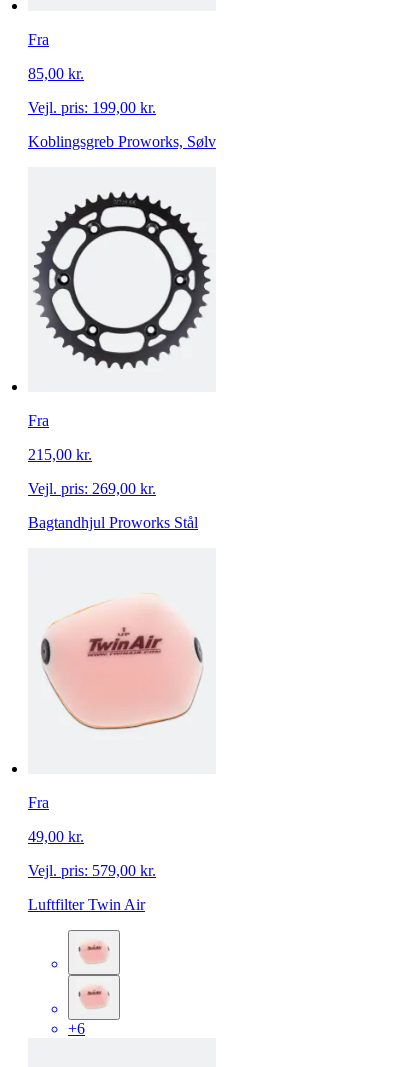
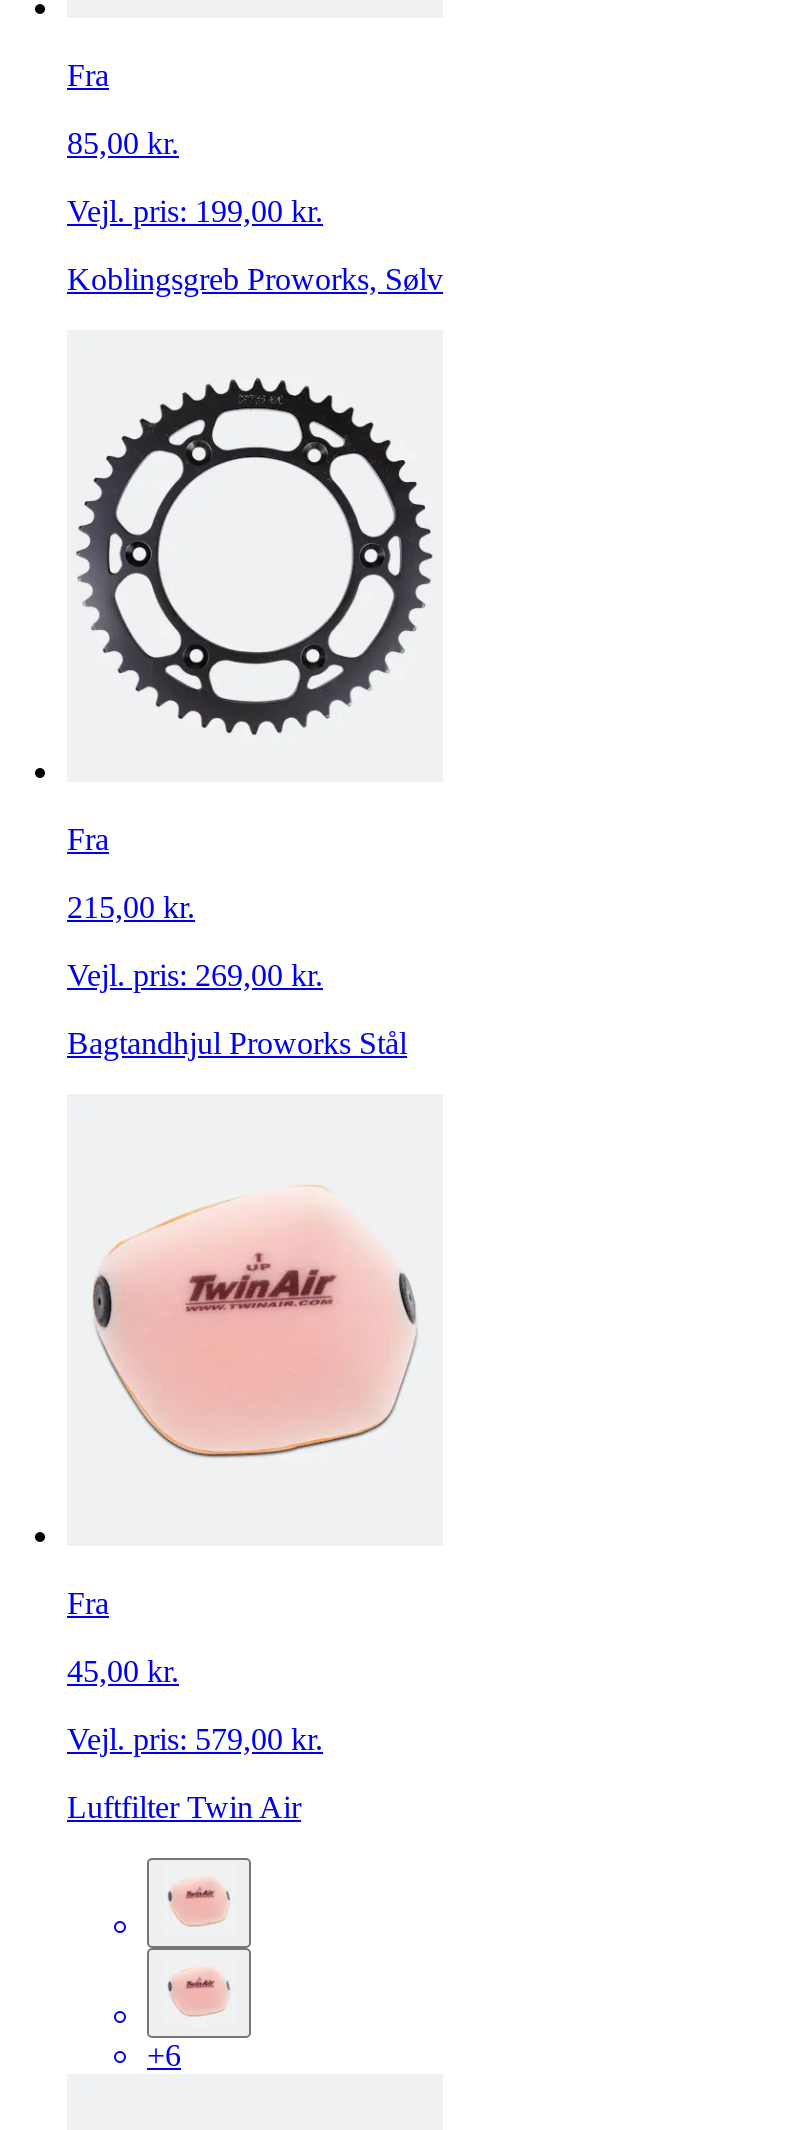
[28,828,84,845] 49,00 kr. -> [67,1654,179,1688] 45,00 kr.

